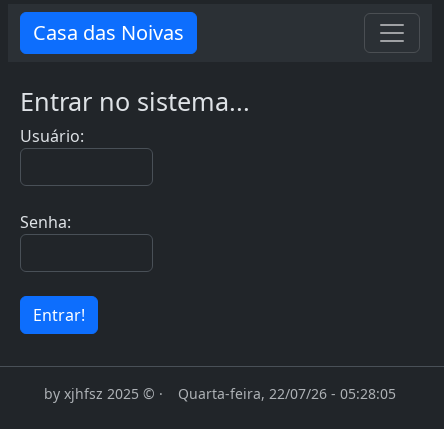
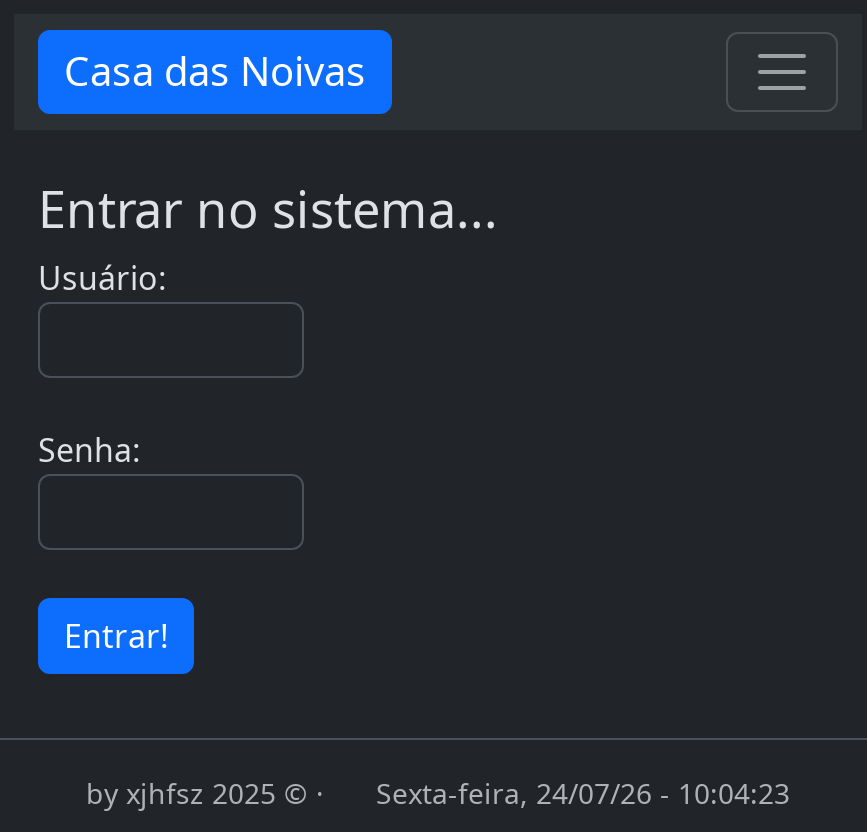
[44,384,396,403] by xjhfsz 2025 © · Quarta-feira, 22/07/26 - 05:28:05 -> [86,774,790,812] by xjhfsz 2025 © · Sexta-feira, 24/07/26 - 10:04:23

